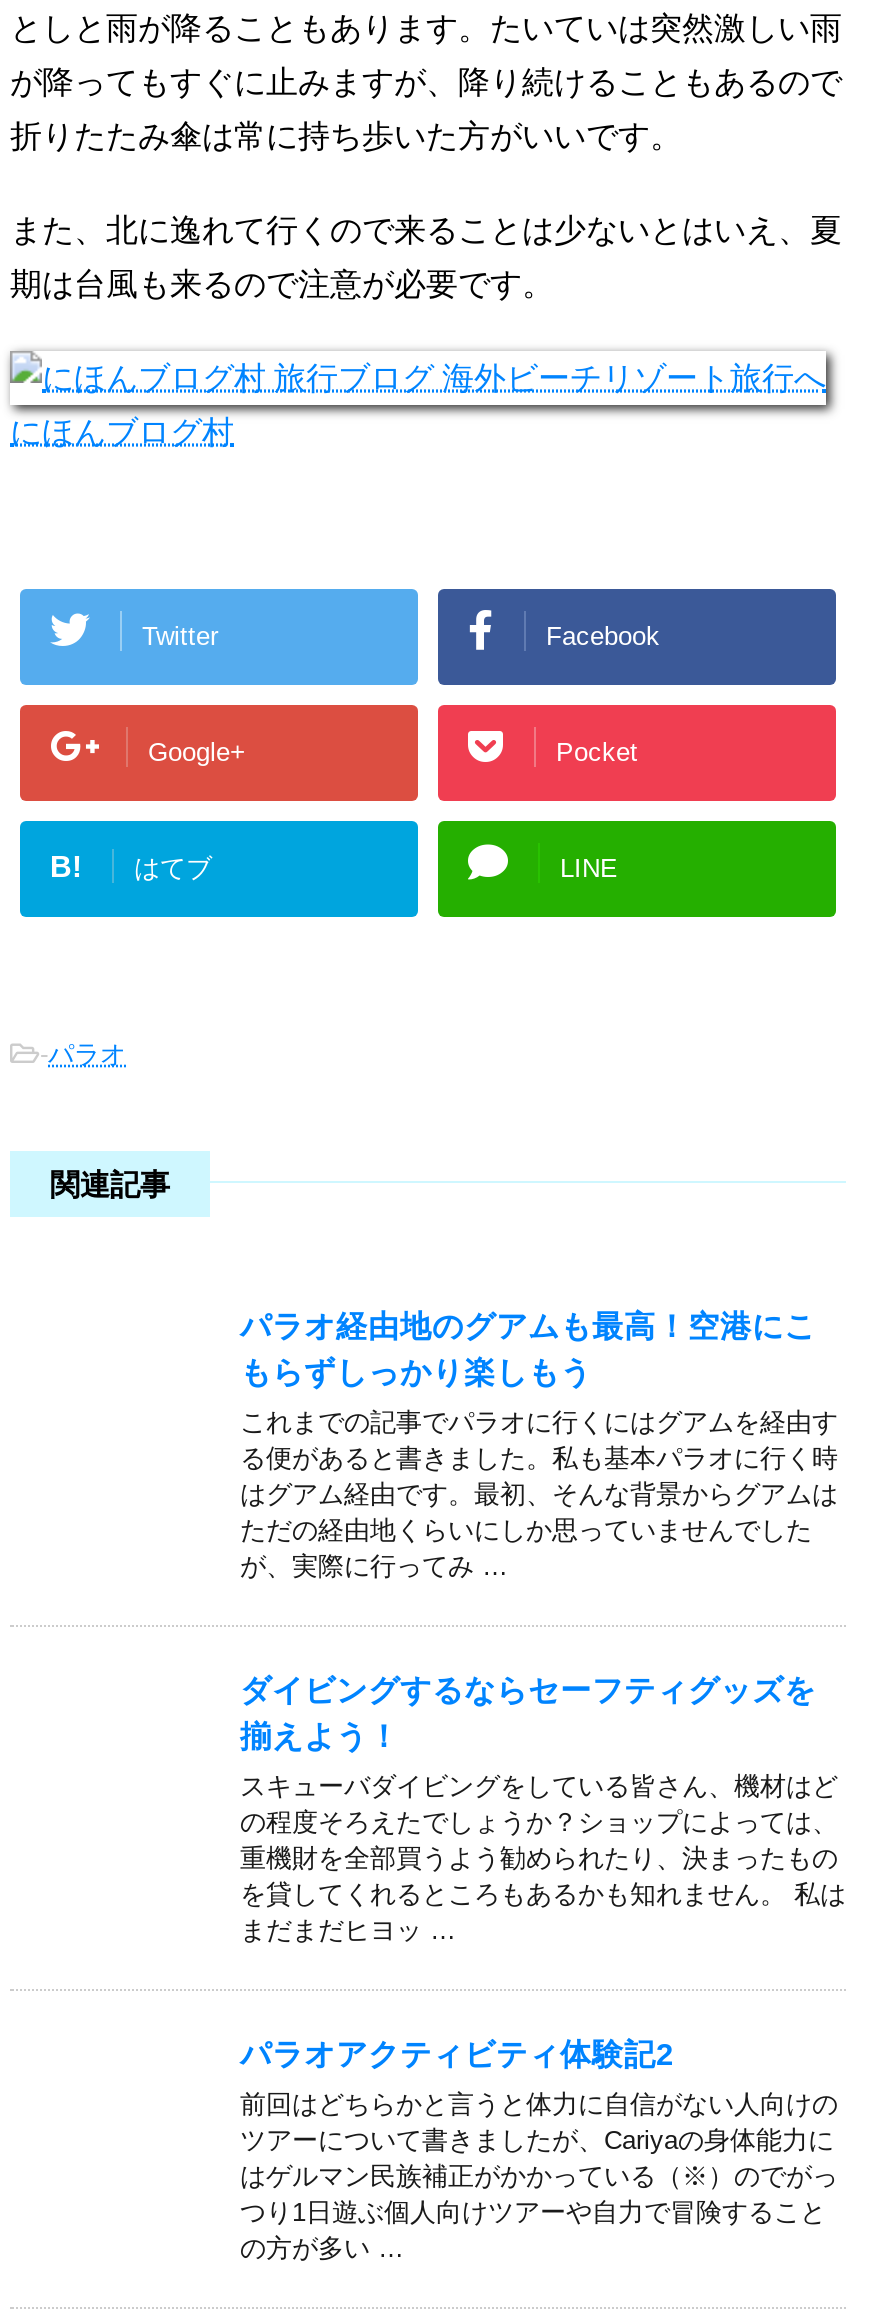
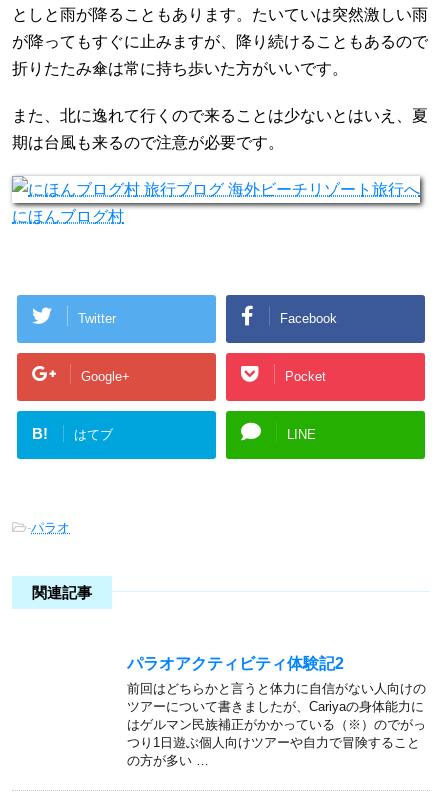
[240,1308,838,1580] パラオ経由地のグアムも最高！空港にこ | もらずしっかり楽しもう | これまでの記事でパラオに行くにはグアムを経由す | る便があると書きました。私も基本パラオに行く時 | はグアム経由です。最初、そんな背景からグアムは | ただの経由地くらいにしか思っていませんでした | が、実際に行ってみ … -> none
[240,1672,846,1944] ダイビングするならセーフティグッズを | 揃えよう！ | スキューバダイビングをしている皆さん、機材はど | の程度そろえたでしょうか？ショップによっては、 | 重機財を全部買うよう勧められたり、決まったもの | を貸してくれるところもあるかも知れません。 私は | まだまだヒヨッ … -> none

